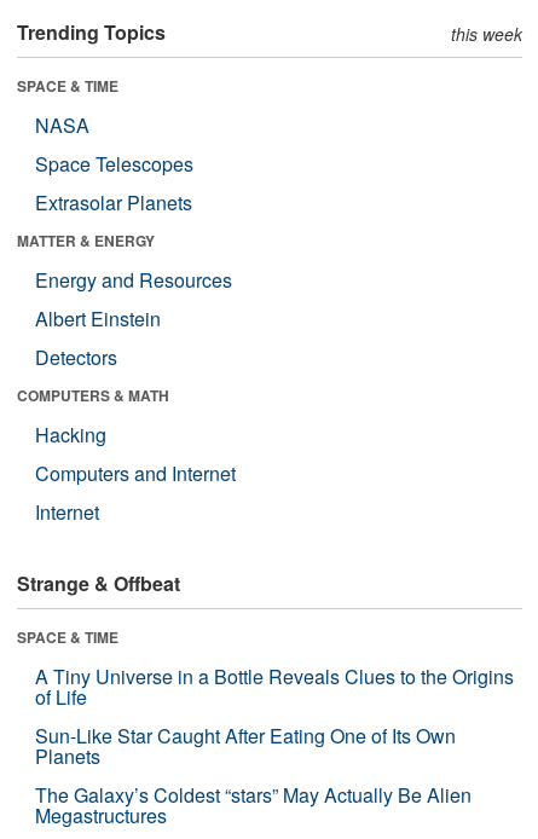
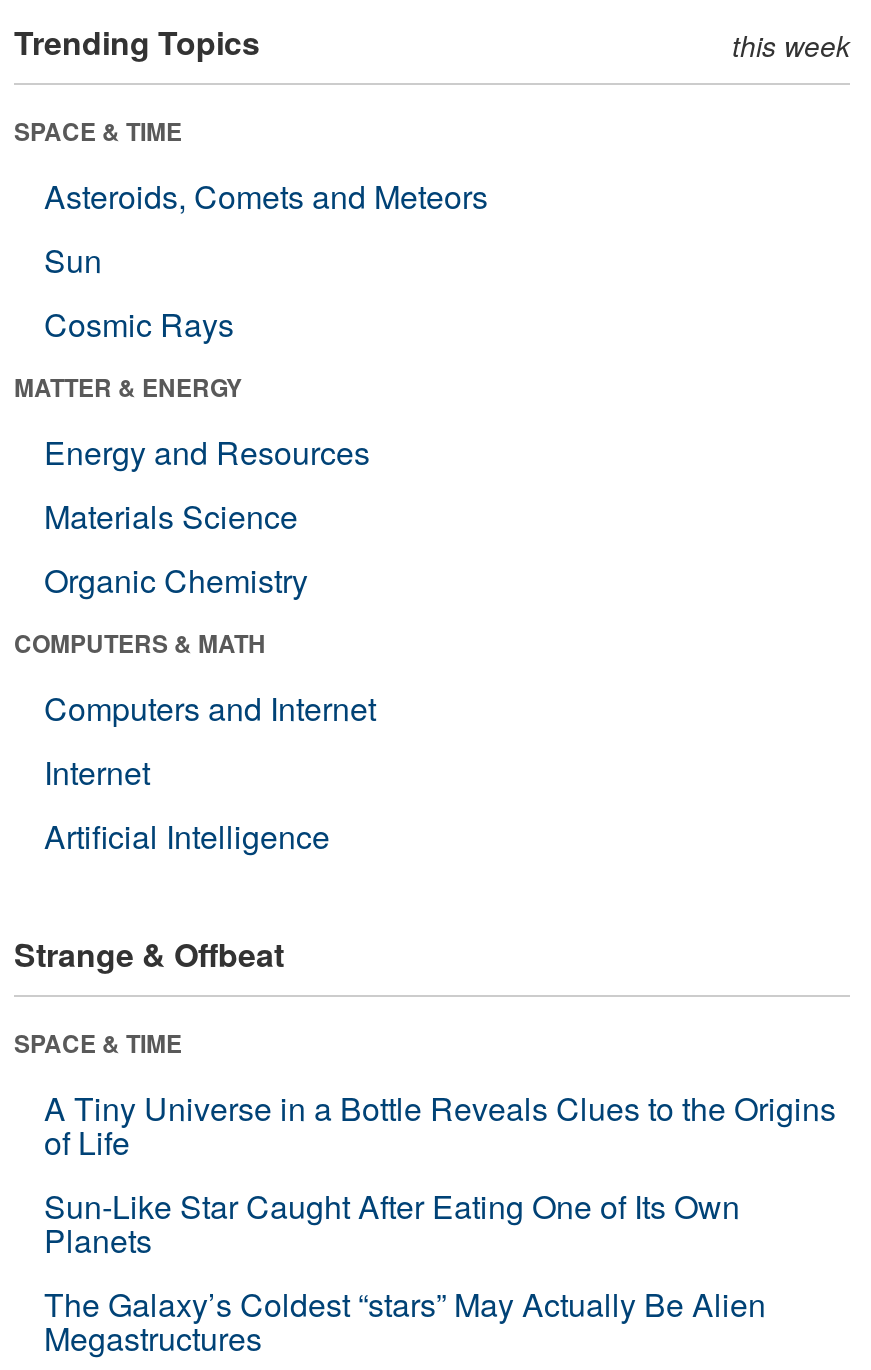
[35,111,193,216] NASA | Space Telescopes | Extrasolar Planets -> [44,173,488,347] Asteroids, Comets and Meteors | Sun | Cosmic Rays
[35,304,161,371] Albert Einstein | Detectors -> [44,493,308,603] Materials Science | Organic Chemistry
[35,420,106,448] Hacking -> none
moved [35,459,236,526] -> [44,685,376,795]: Computers and Internet | Internet
none -> [44,813,330,859] Artificial Intelligence

